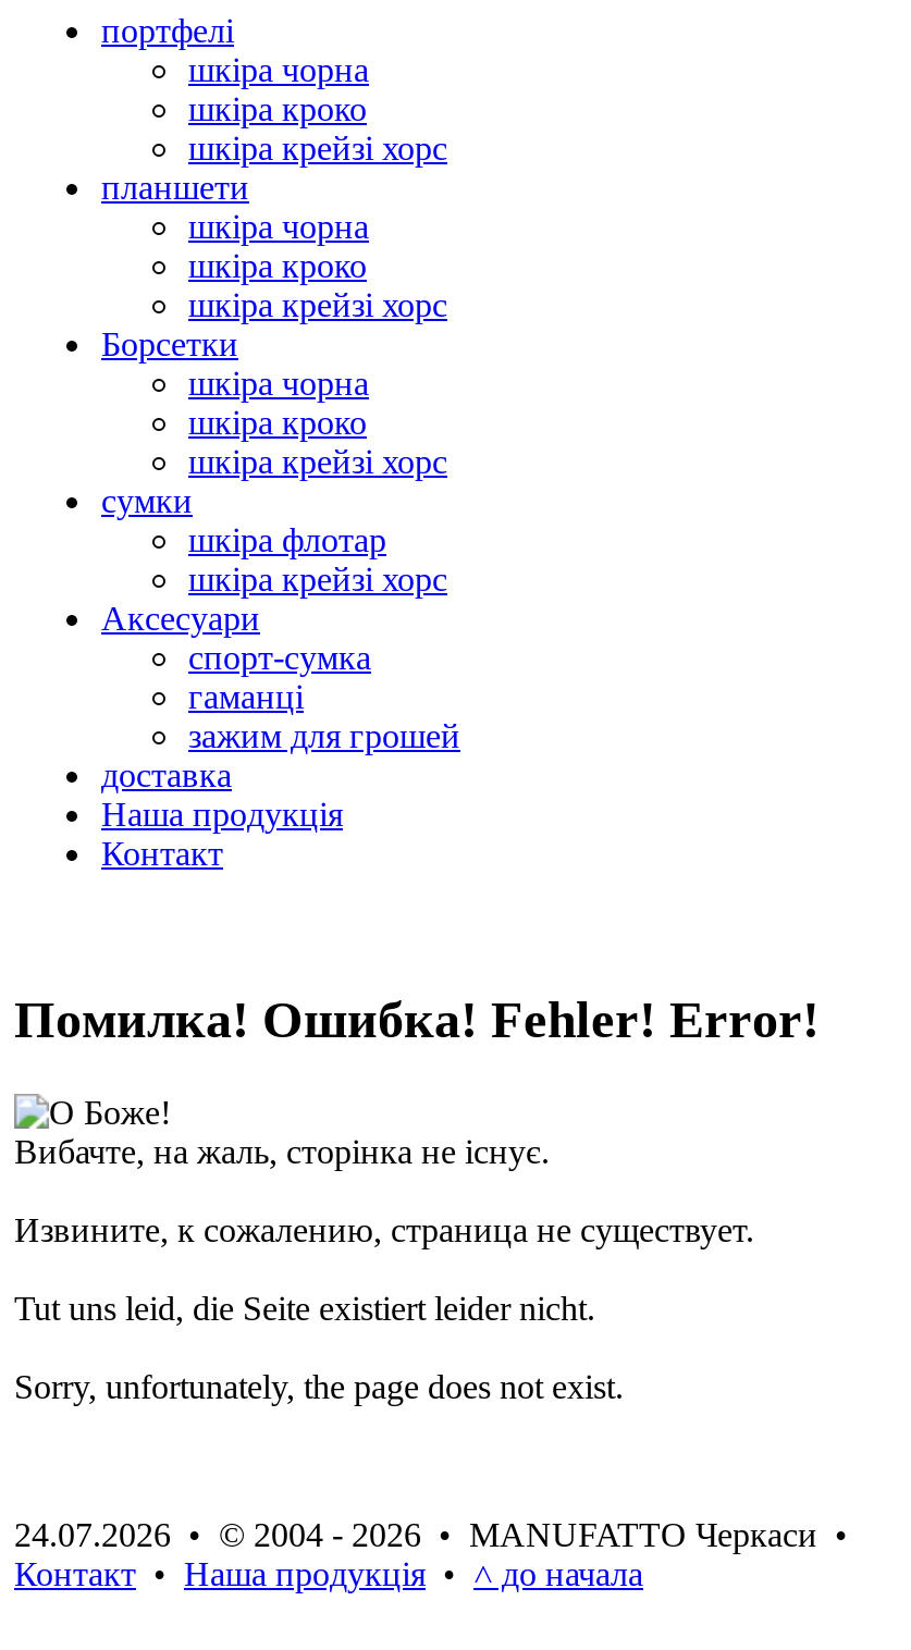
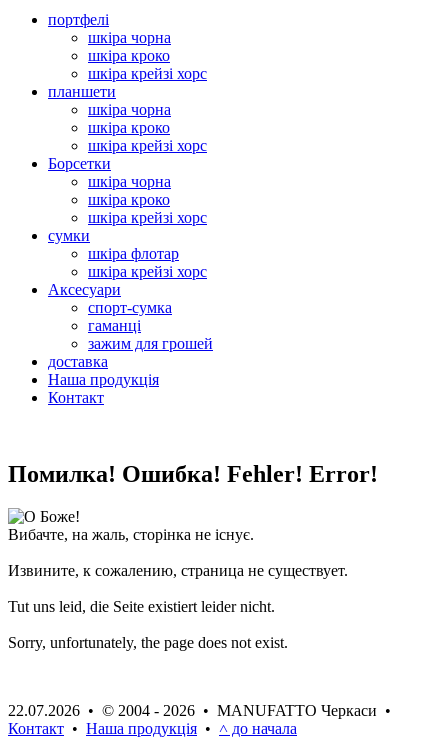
[14,1516,857,1553] 24.07.2026 • © 2004 - 2026 • MANUFATTO Черкаси • -> [8,702,395,719] 22.07.2026 • © 2004 - 2026 • MANUFATTO Черкаси •

